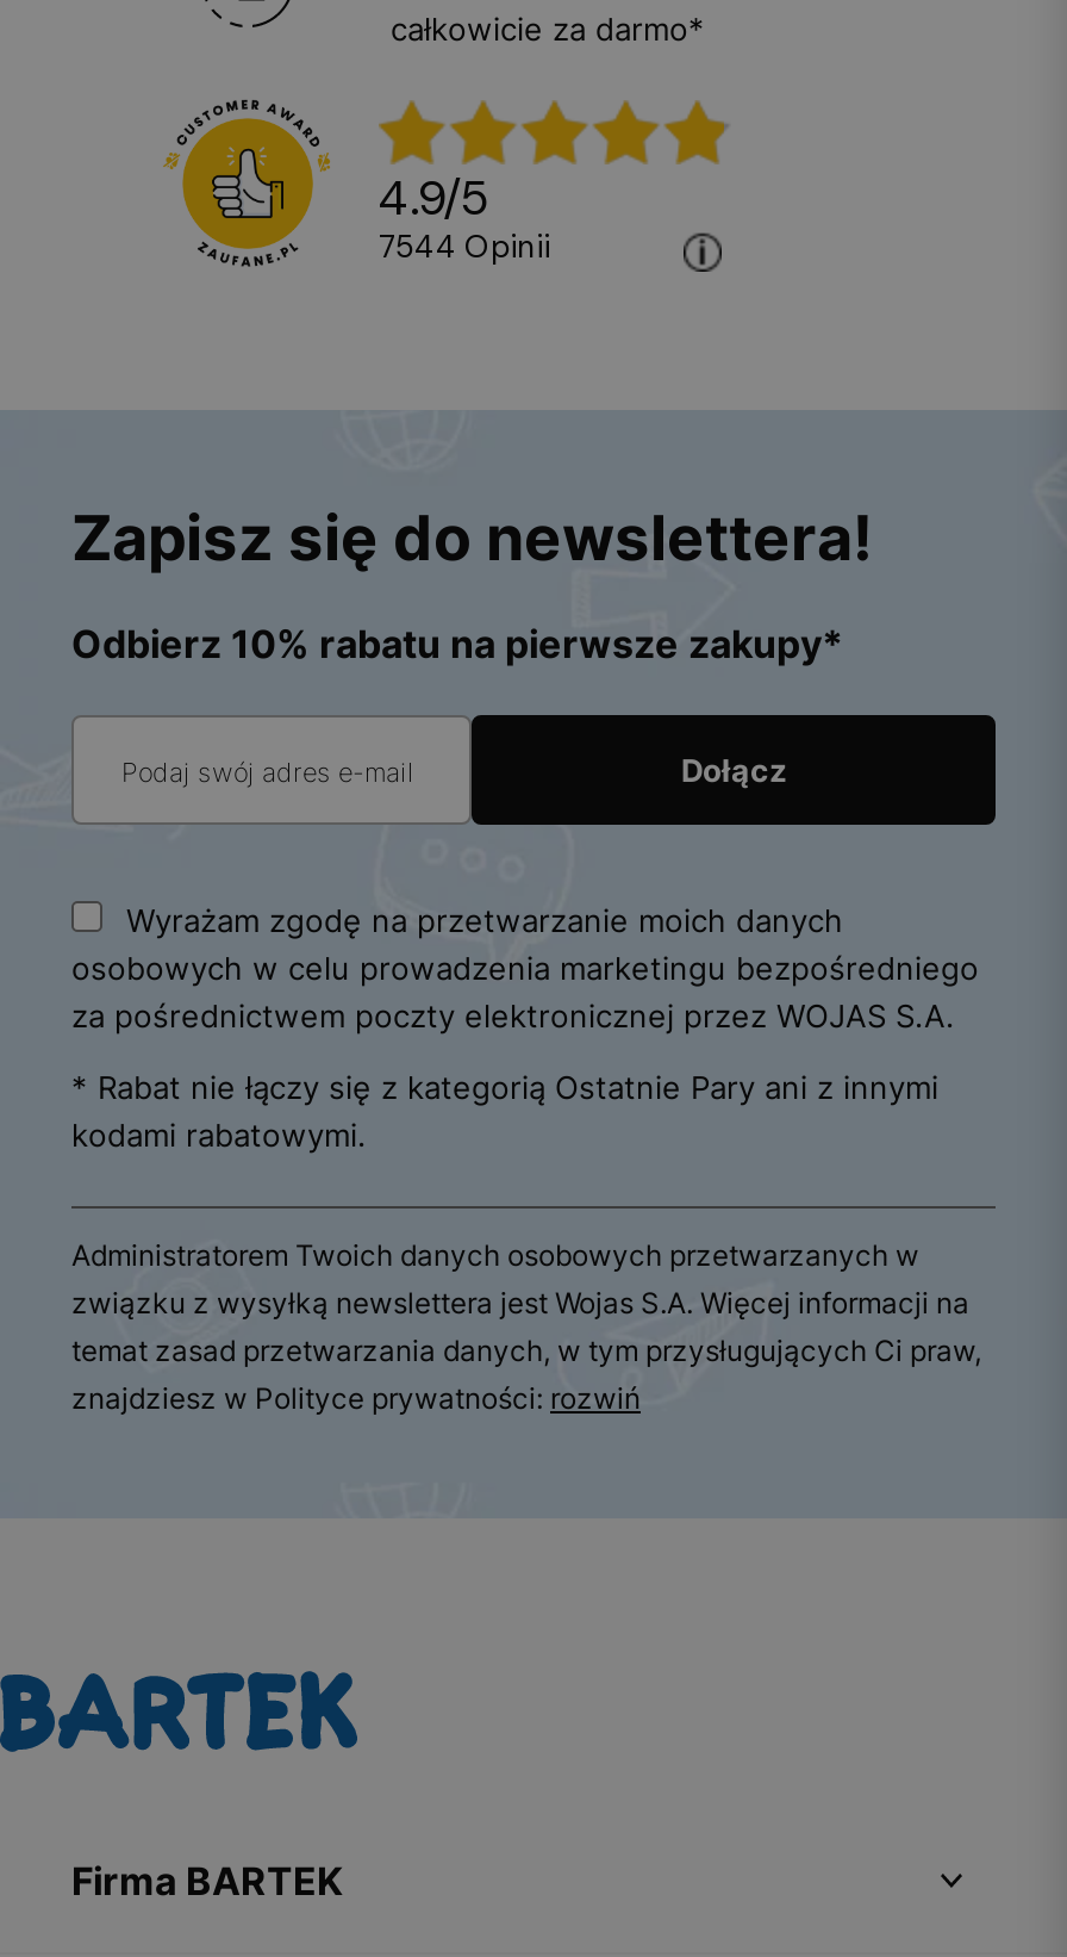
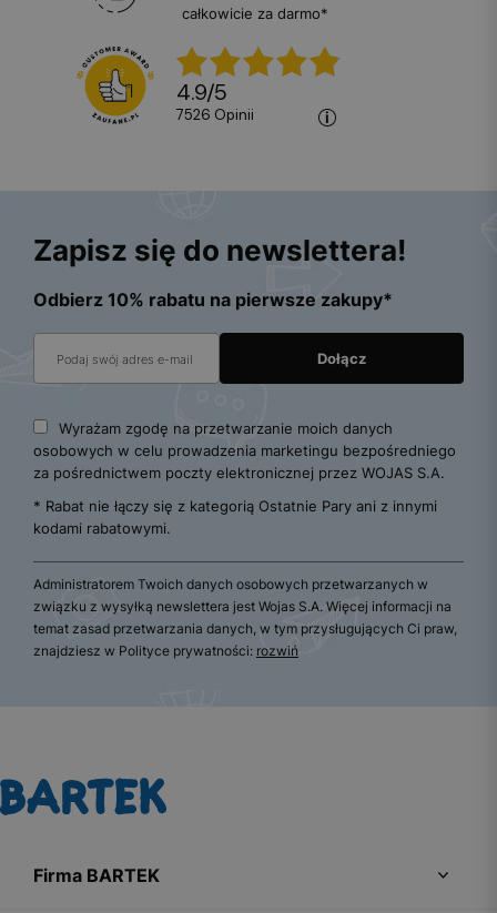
[379,225,550,266] 7544 opinii -> [176,105,254,124] 7526 opinii

